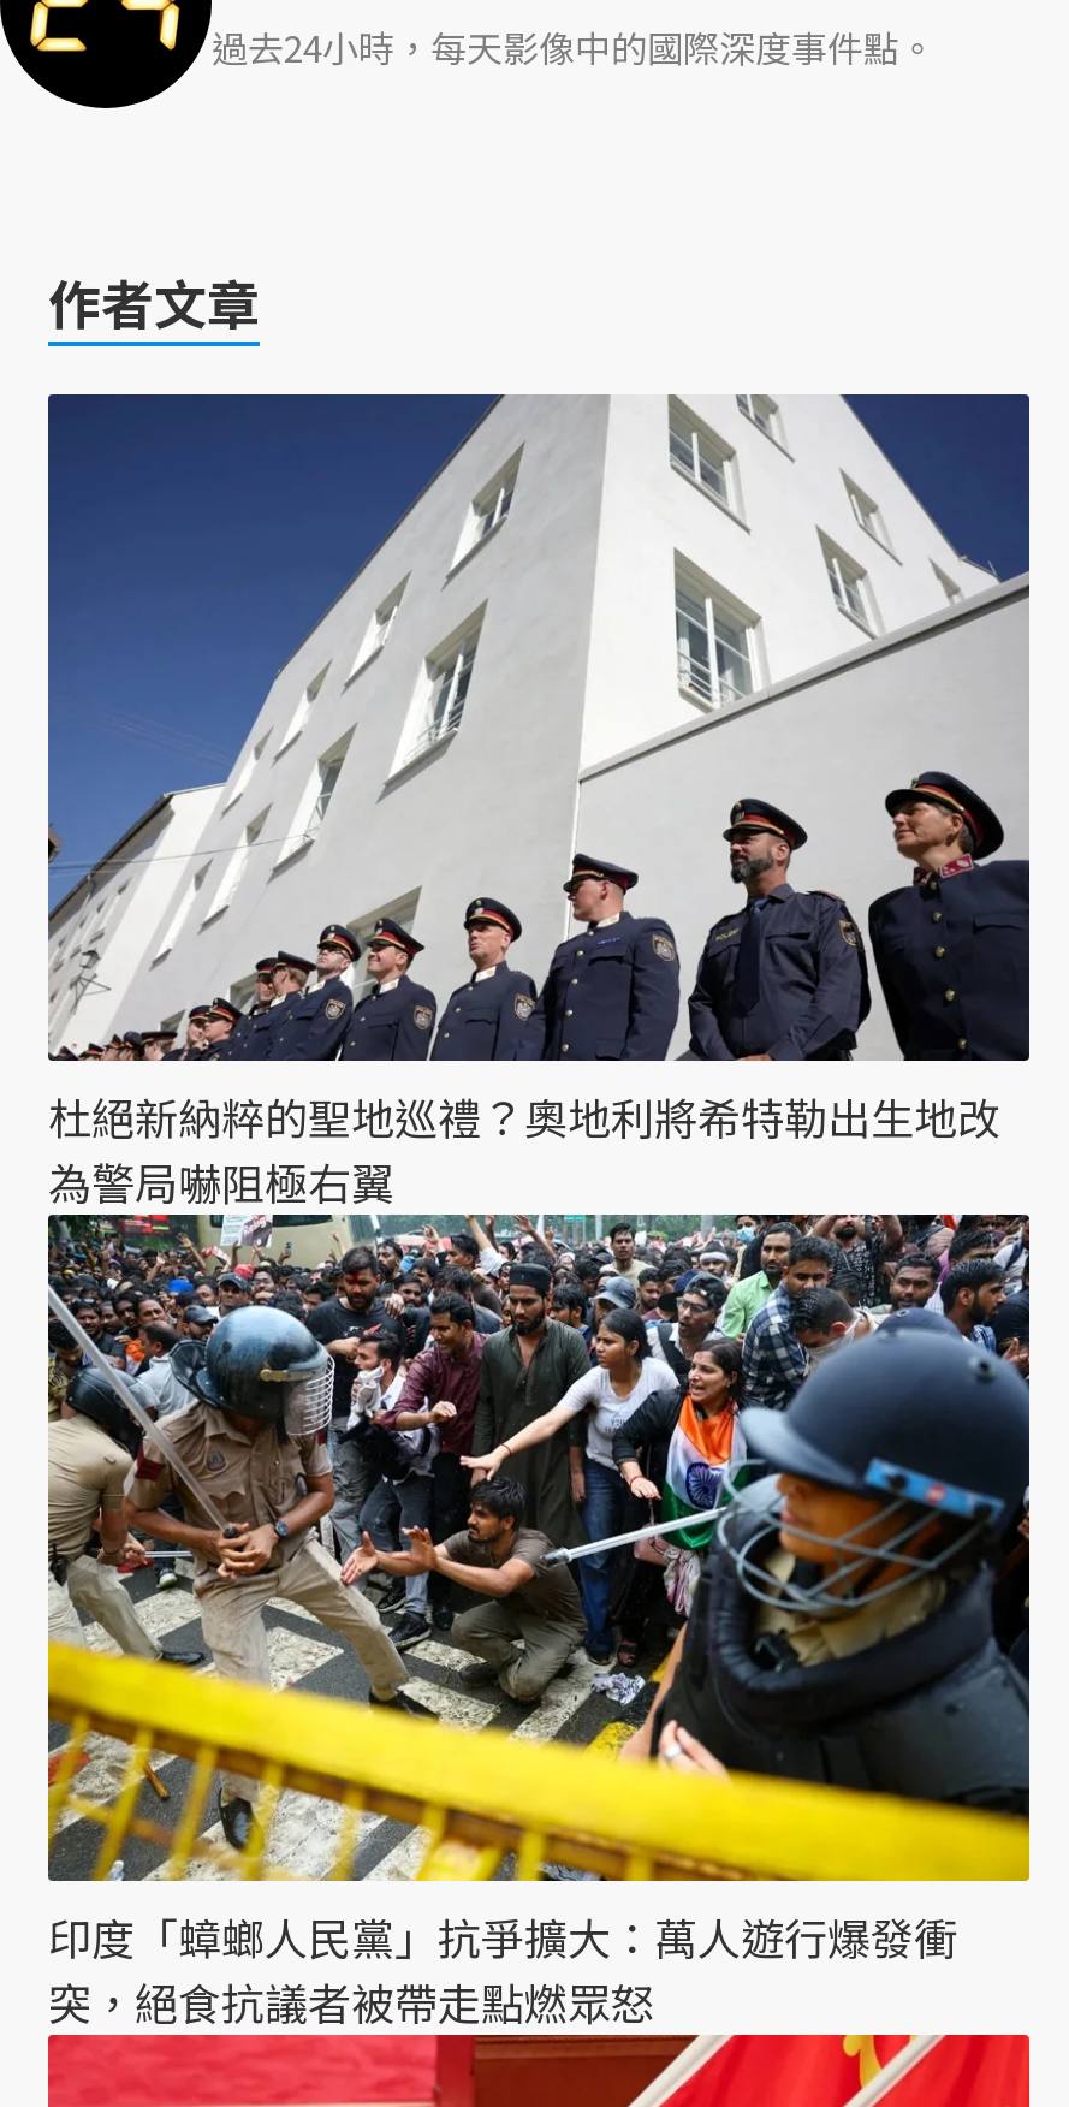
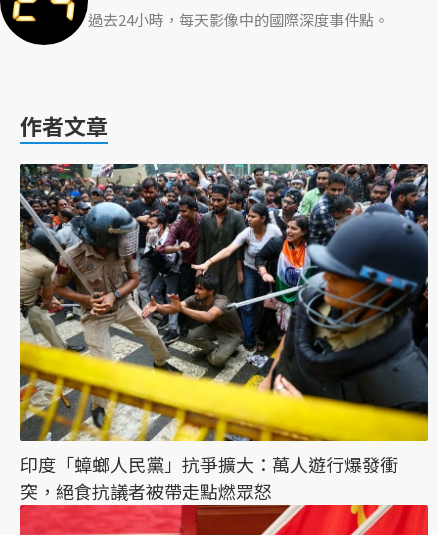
[46,392,1032,1212] [image] | 杜絕新納粹的聖地巡禮？奧地利將希特勒出生地改 | 為警局嚇阻極右翼 -> none

